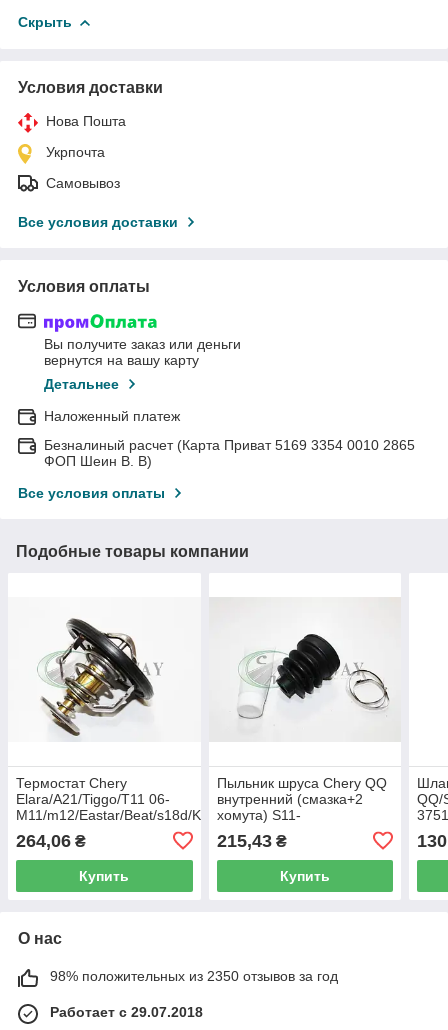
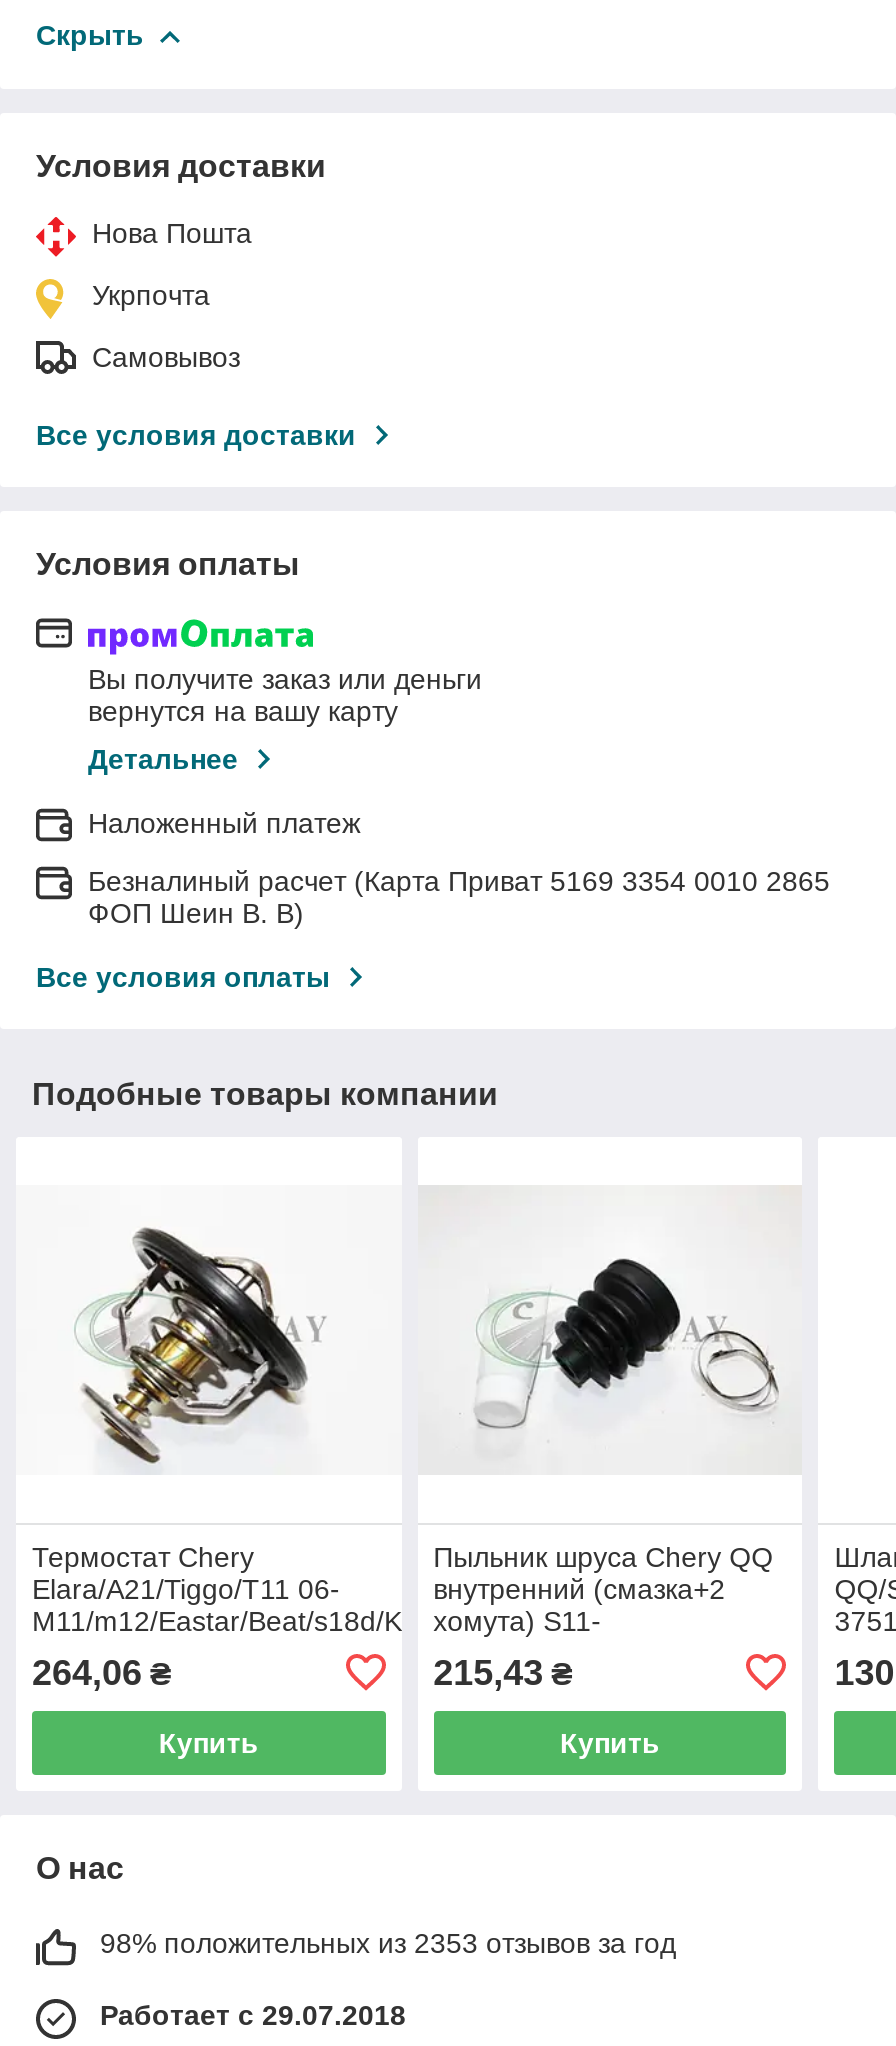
[50,968,338,984] 98% положительных из 2350 отзывов за год -> [100,1927,676,1959] 98% положительных из 2353 отзывов за год

